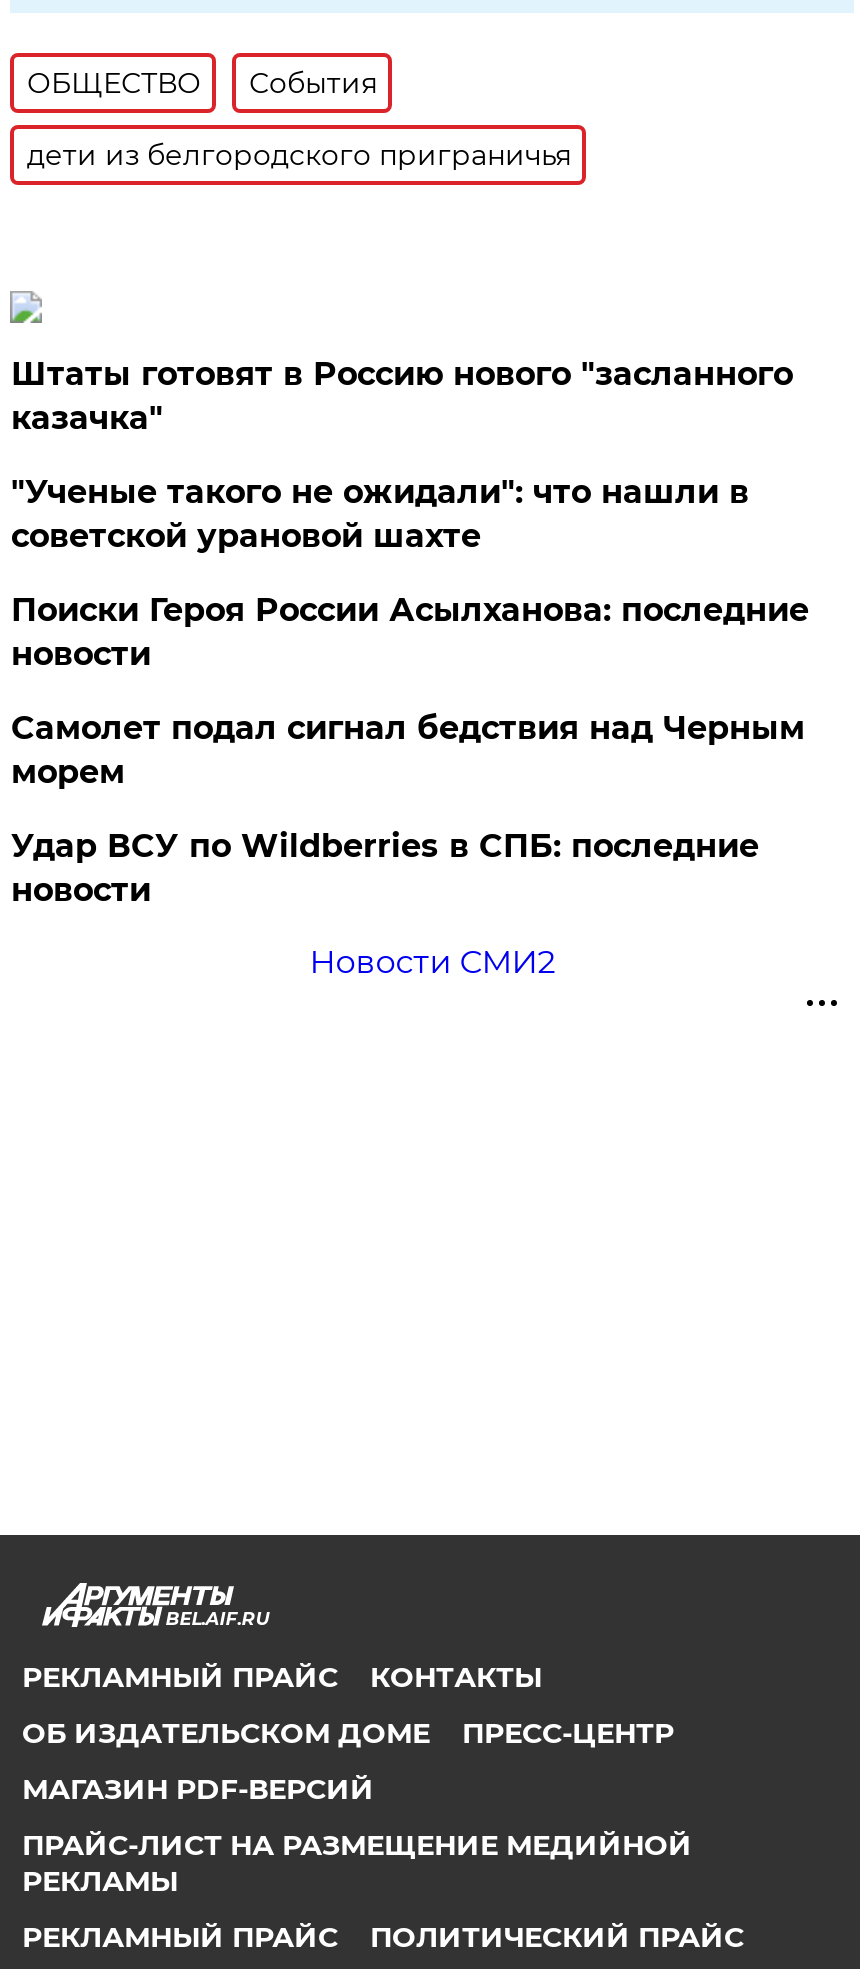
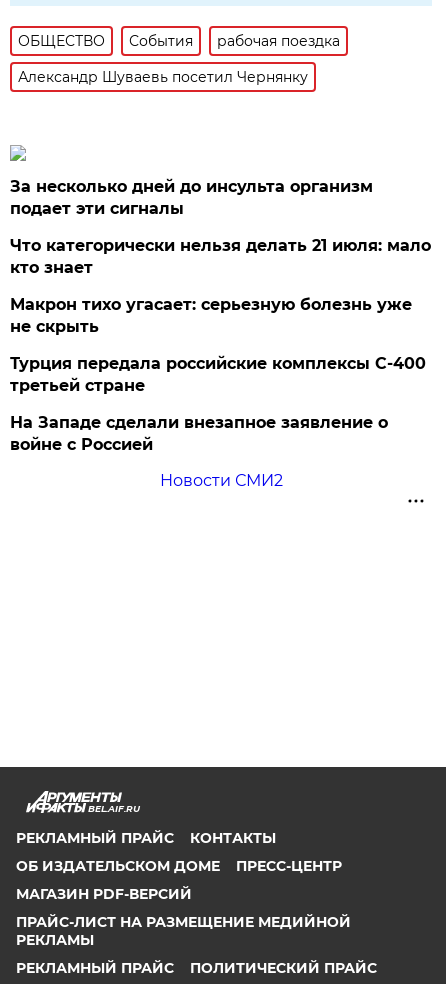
[27,137,571,173] дети из белгородского приграничья -> [18,32,340,86] рабочая поездка | Александр Шуваевь посетил Чернянку
[11,355,809,909] Штаты готовят в Россию нового "засланного | казачка" | "Ученые такого не ожидали": что нашли в | советской урановой шахте | Поиски Героя России Асылханова: последние | новости | Самолет подал сигнал бедствия над Черным | морем | Удар ВСУ по Wildberries в СПБ: последние | новости -> [10,177,431,454] За несколько дней до инсульта организм | подает эти сигналы | Что категорически нельзя делать 21 июля: мало | кто знает | Макрон тихо угасает: серьезную болезнь уже | не скрыть | Турция передала российские комплексы С-400 | третьей стране | На Западе сделали внезапное заявление о | войне с Россией

